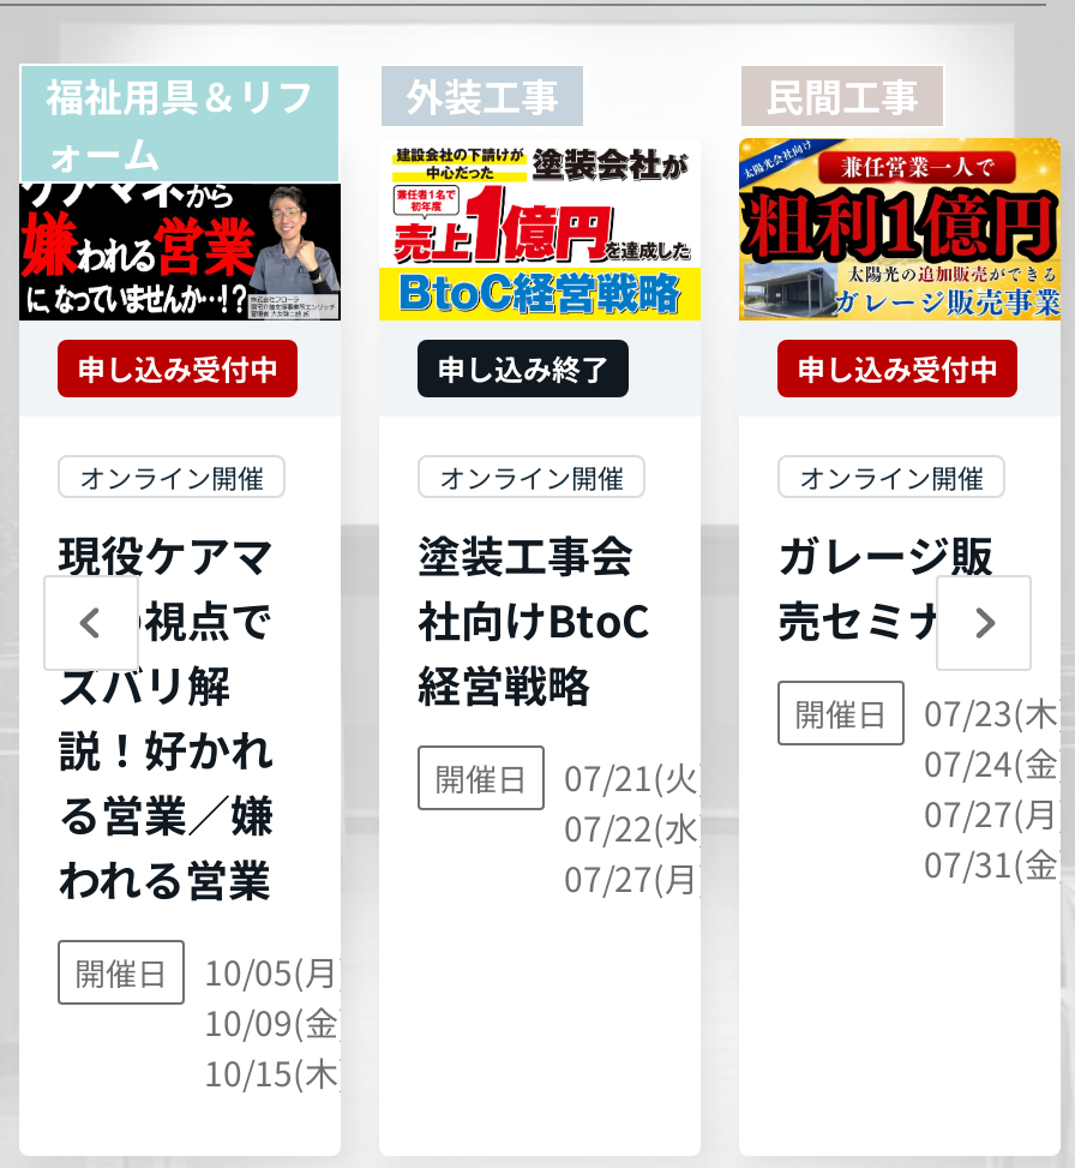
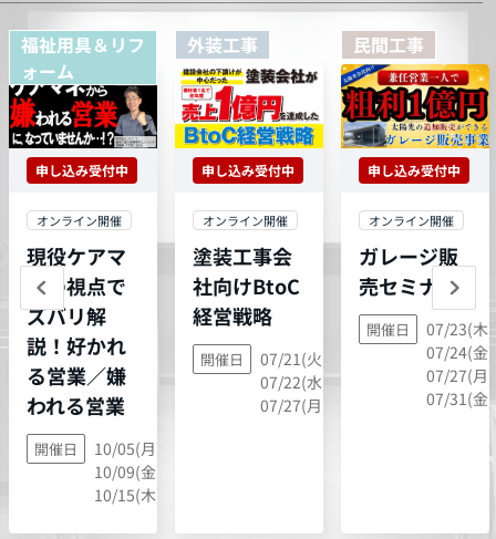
[437,346,609,387] 申し込み終了 -> [201,160,294,179] 申し込み受付中

